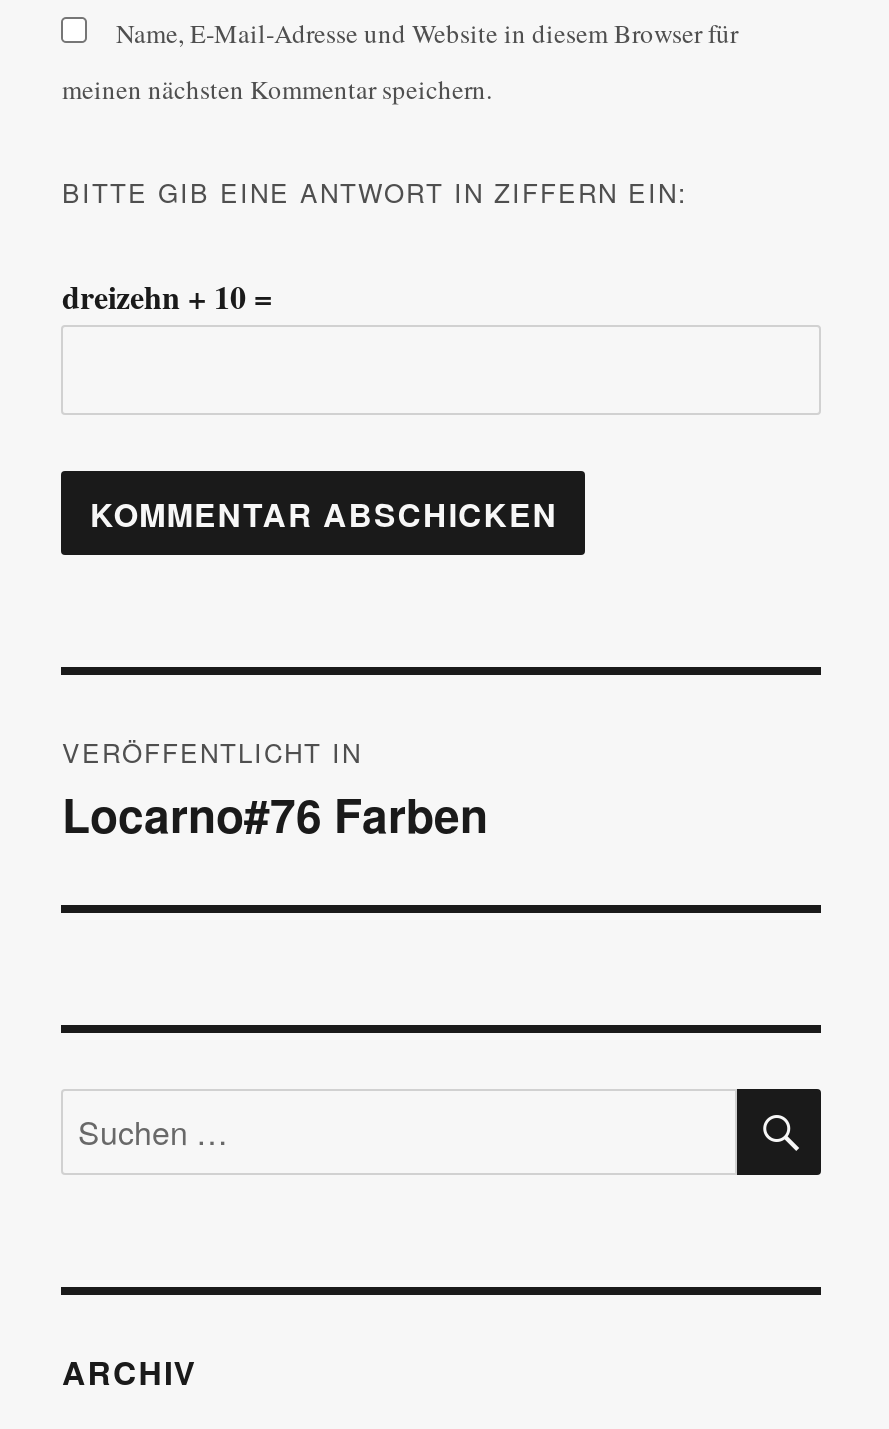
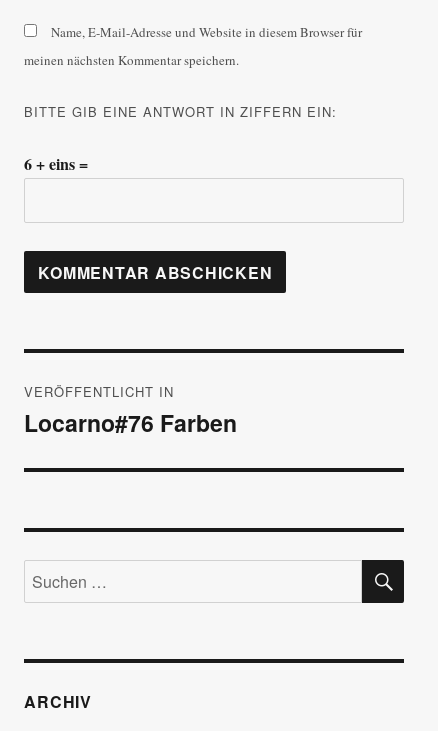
[62,273,272,319] dreizehn + 10 = -> [24,152,88,175] 6 + eins =

